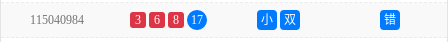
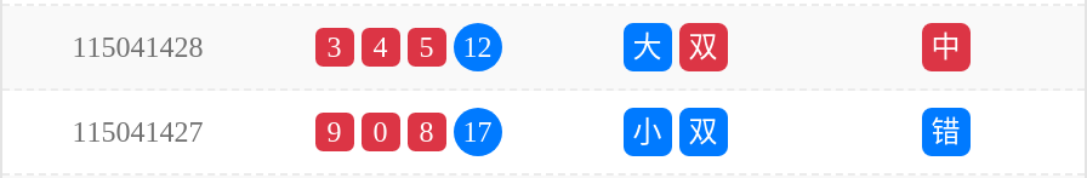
[30,13,84,27] 115040984 -> [72,30,203,64] 115041428
[154,13,160,27] 6 -> [72,30,960,149] 4 | 5 | 12 | 大 | 双 | 中 | 115041427 | 9 | 0

